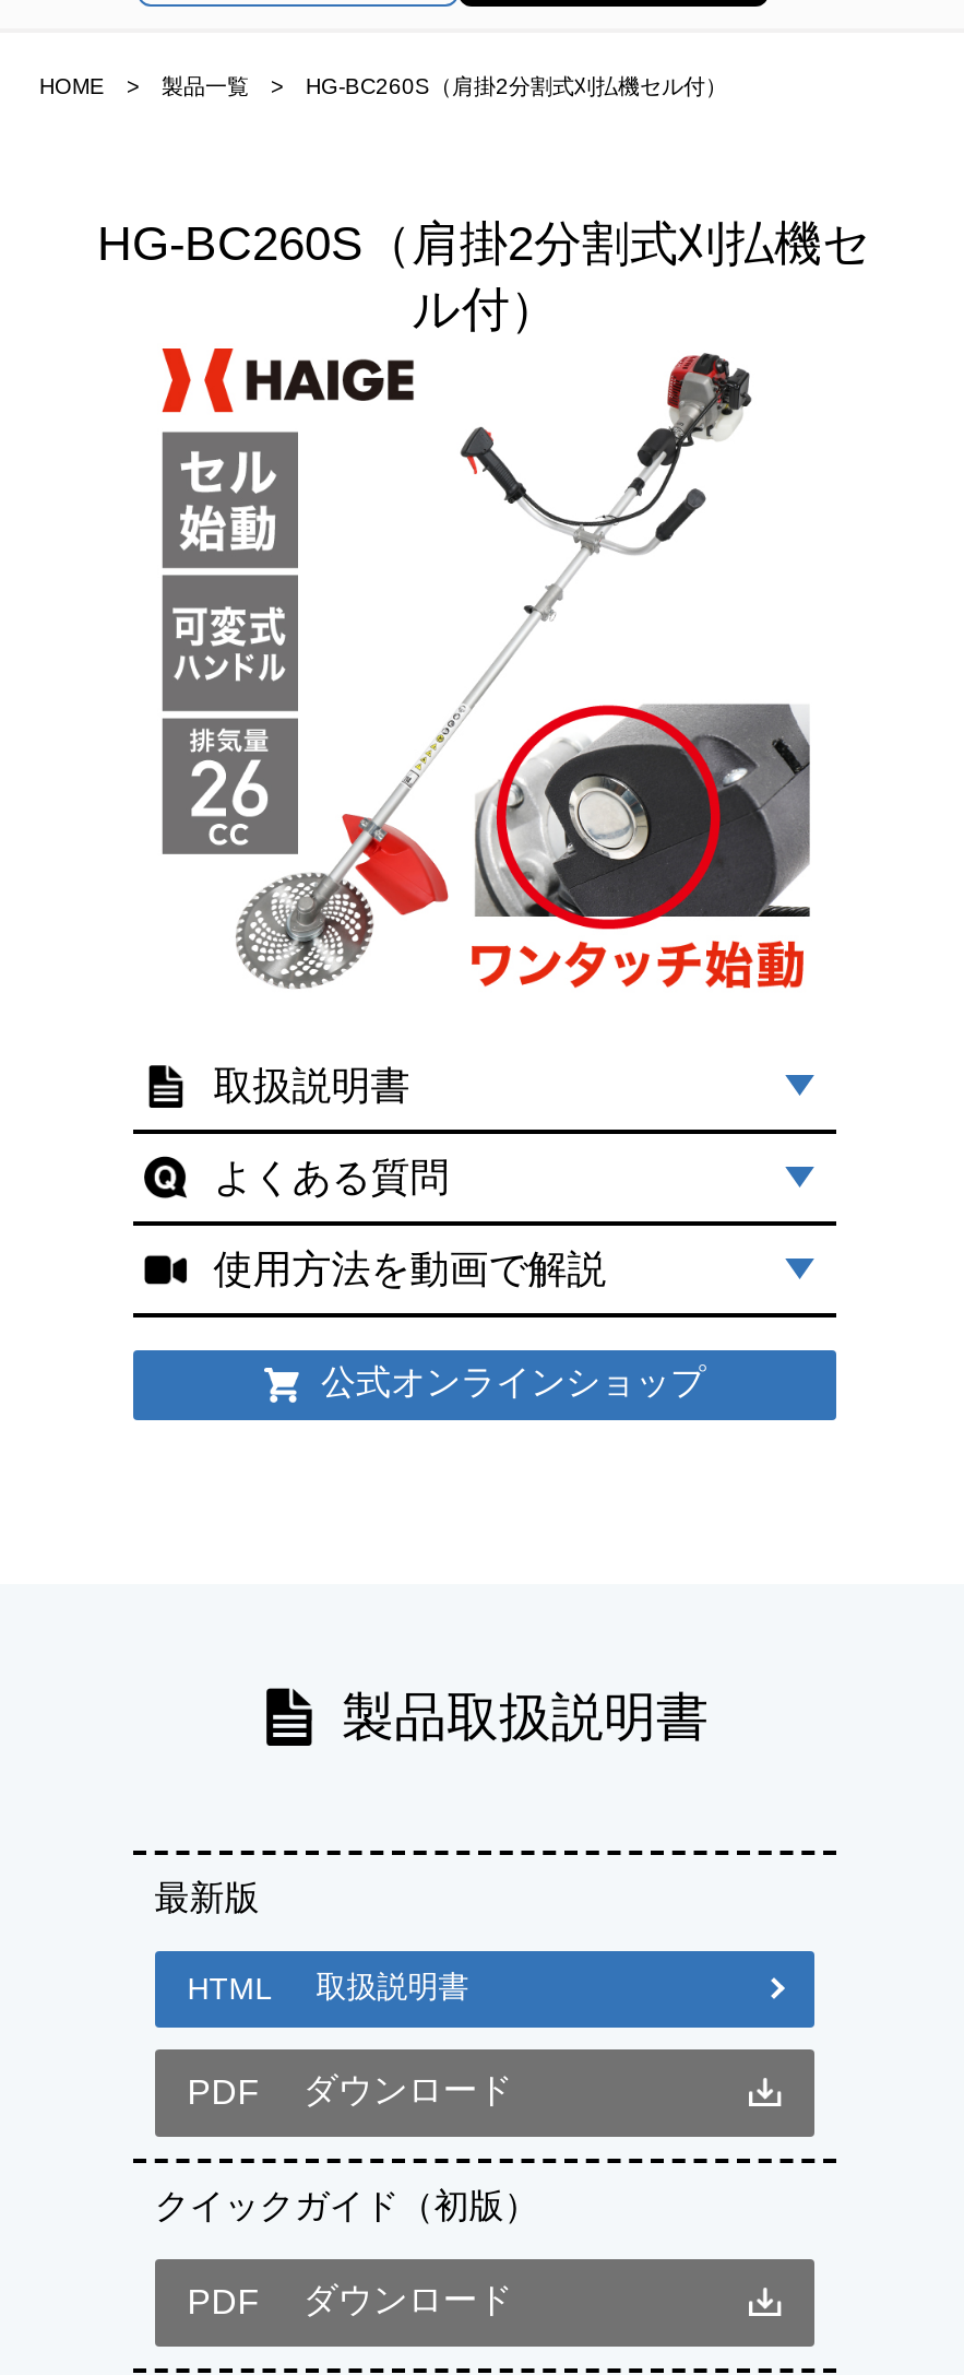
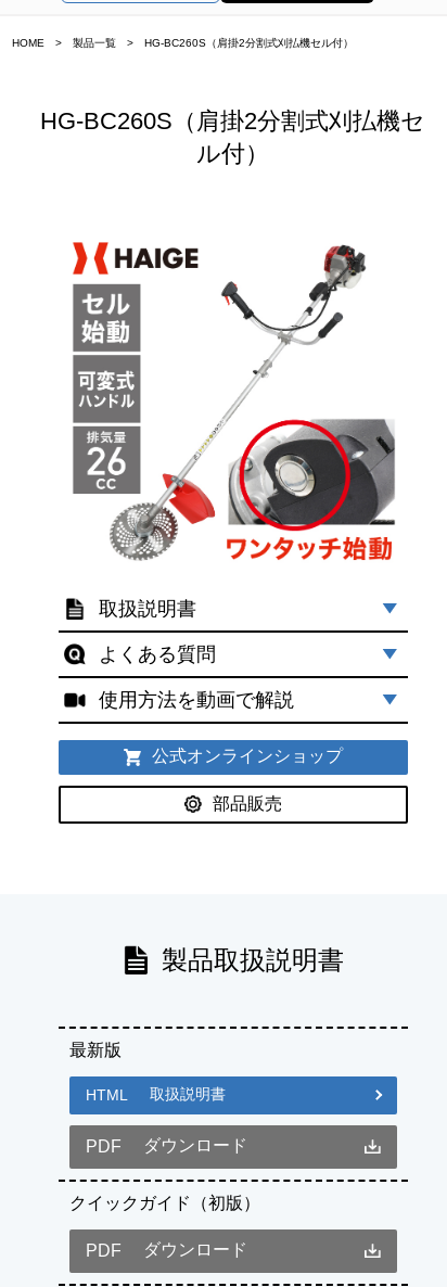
none -> [213,794,282,812] 部品販売

